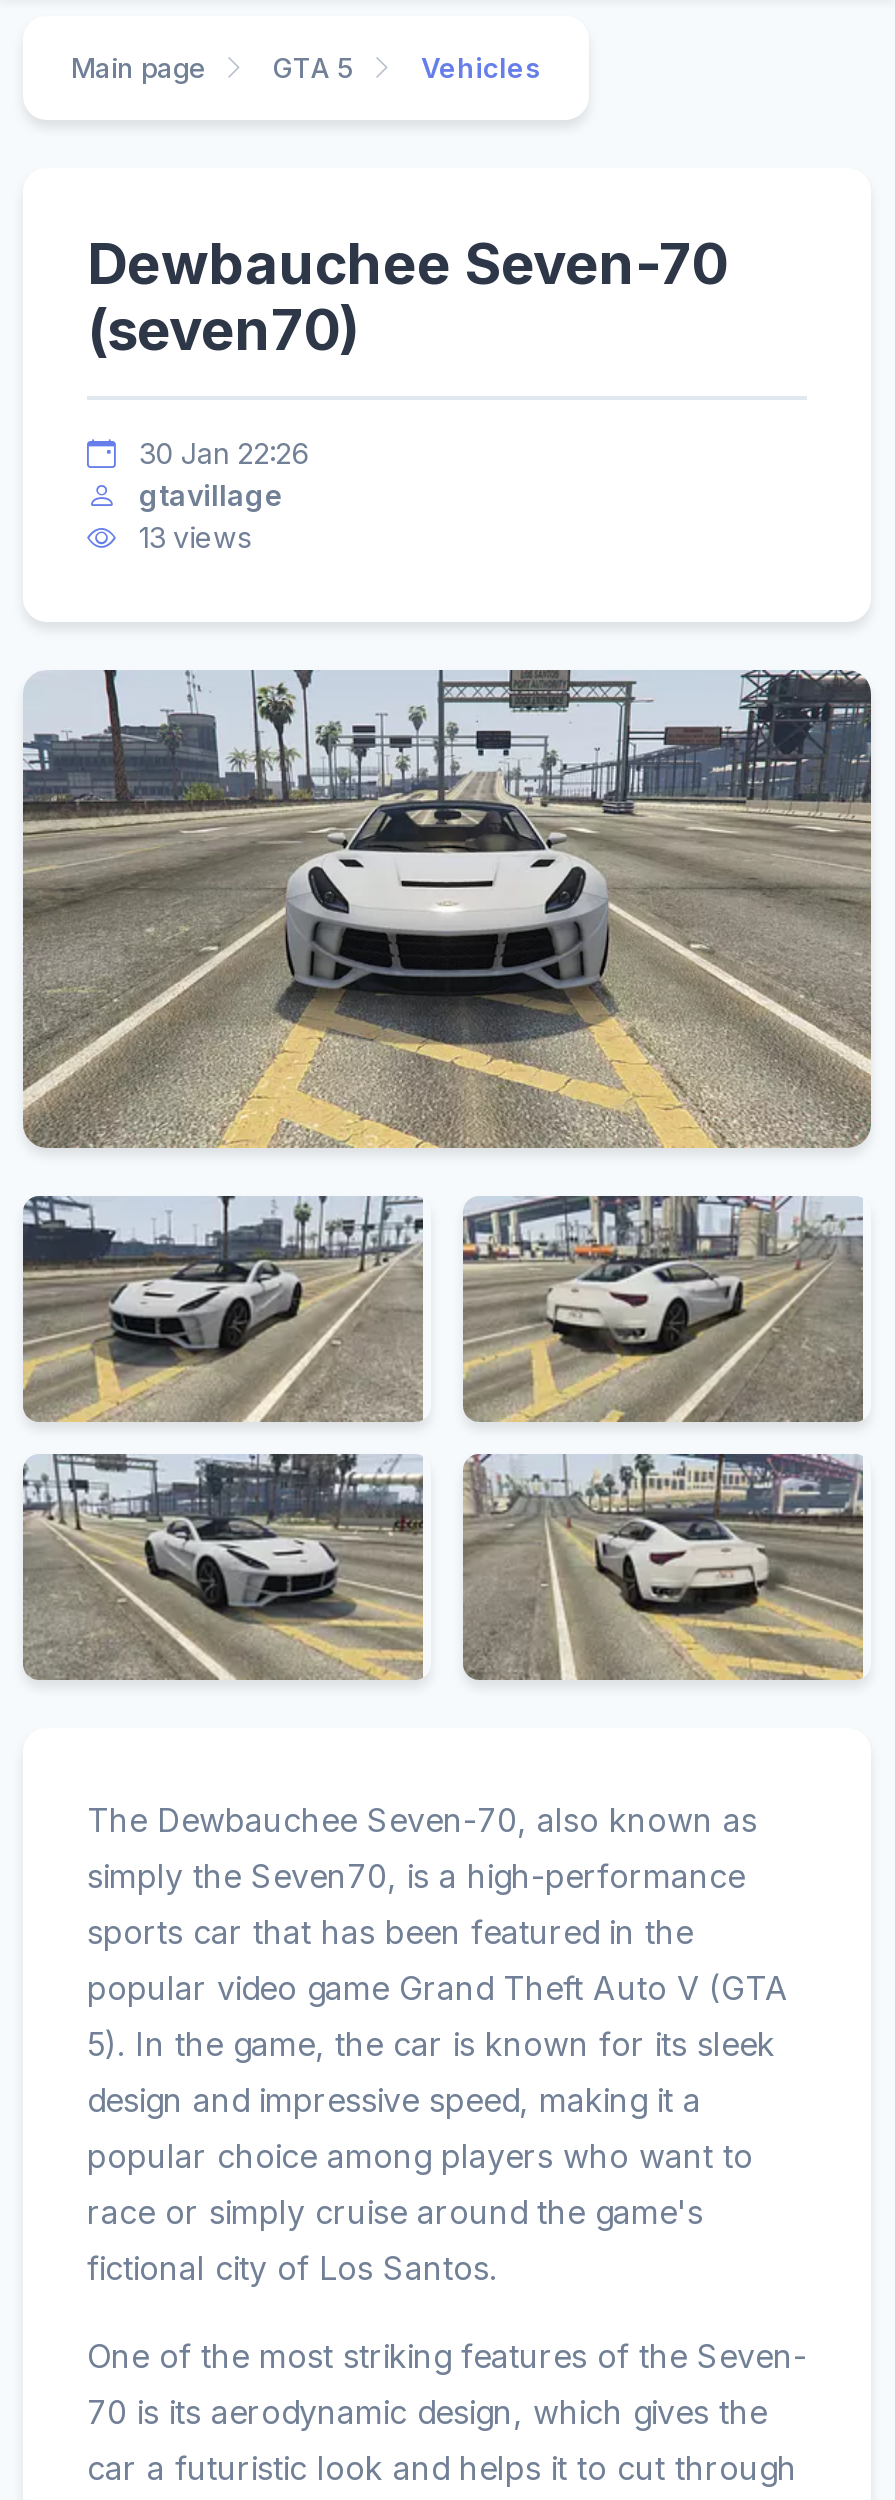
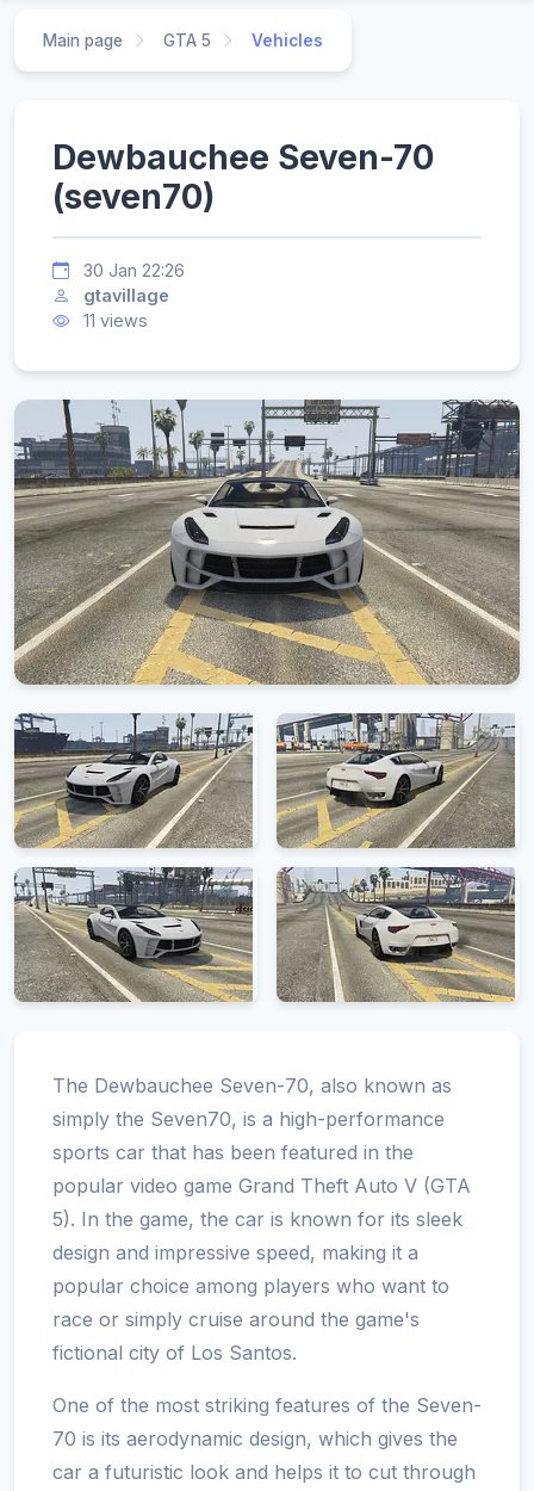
[139,520,253,554] 13 views -> [83,310,148,330] 11 views

